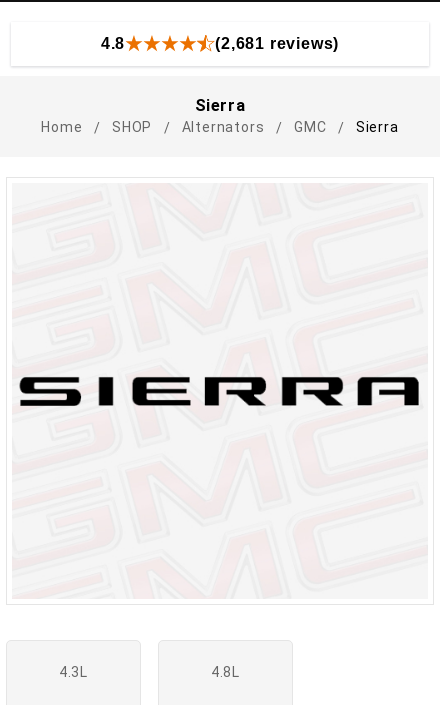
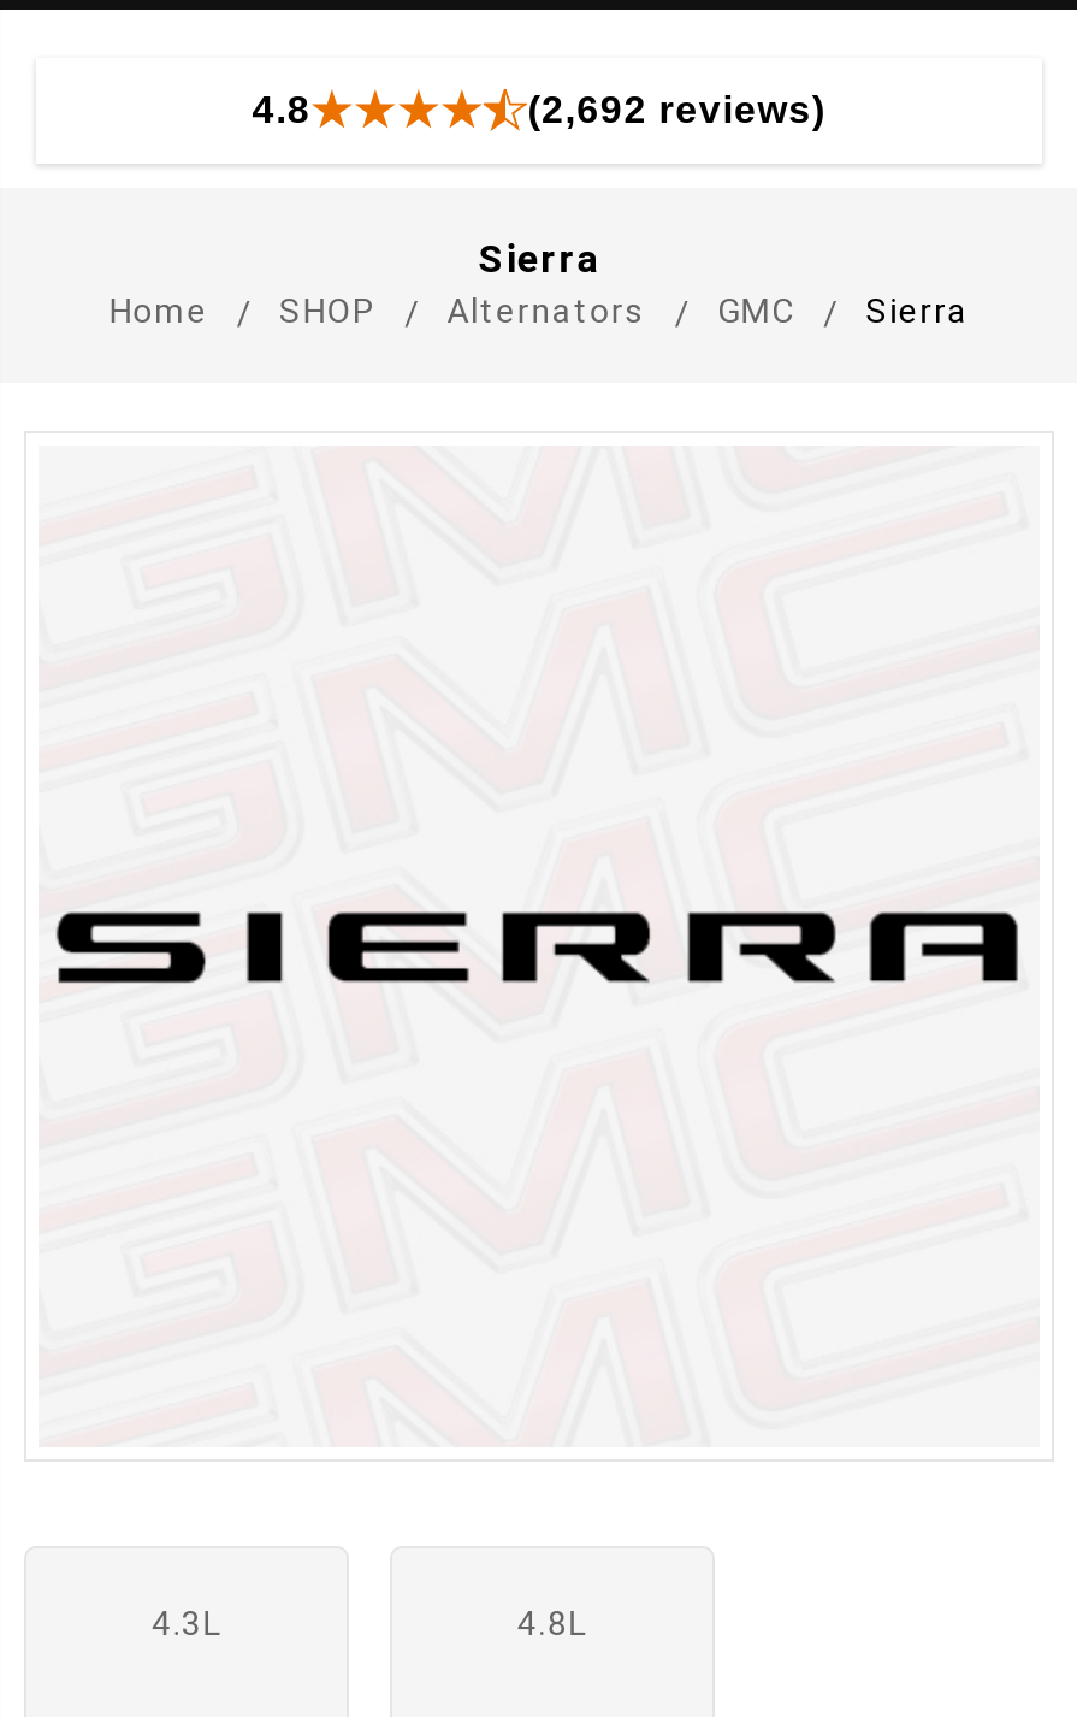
[215,35,339,52] (2,681 reviews) -> [528,90,826,131] (2,692 reviews)

